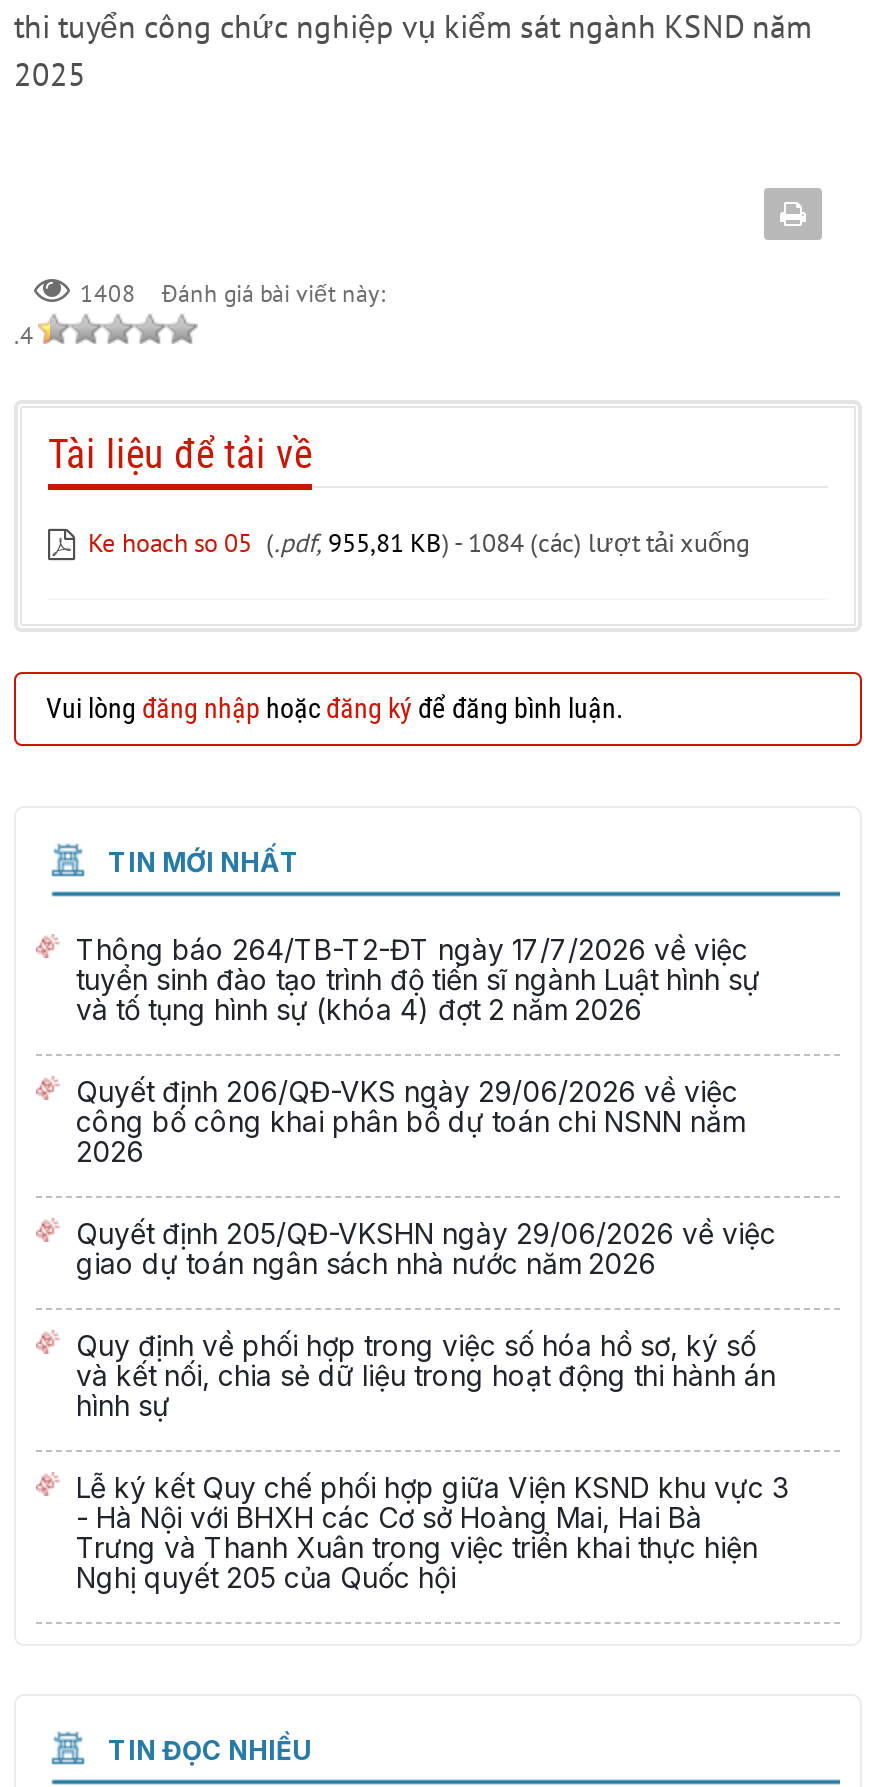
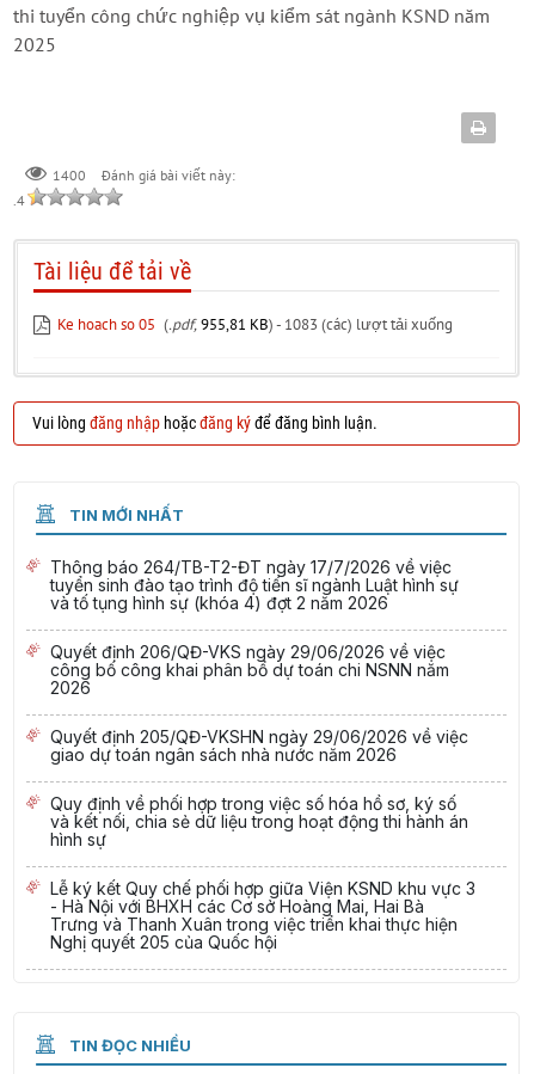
[80,277,386,307] 1408 Đánh giá bài viết này: -> [53,166,235,184] 1400 Đánh giá bài viết này:
[88,525,750,559] Ke hoach so 05 (.pdf, 955,81 KB) - 1084 (các) lượt tải xuống -> [57,314,453,334] Ke hoach so 05 (.pdf, 955,81 KB) - 1083 (các) lượt tải xuống

